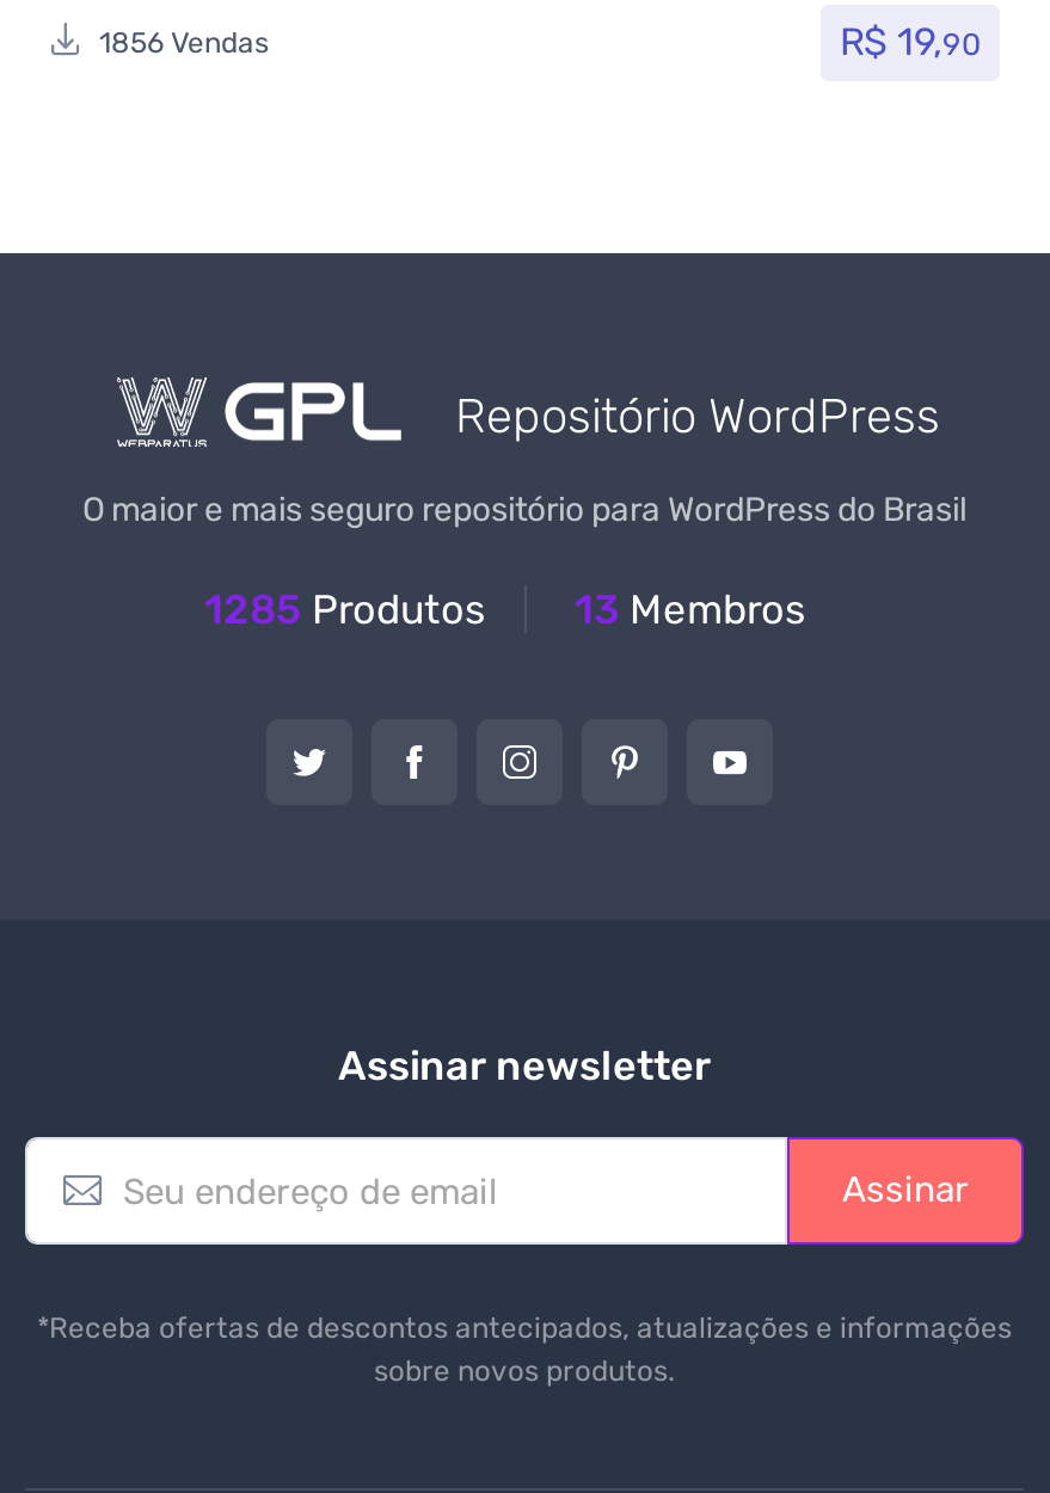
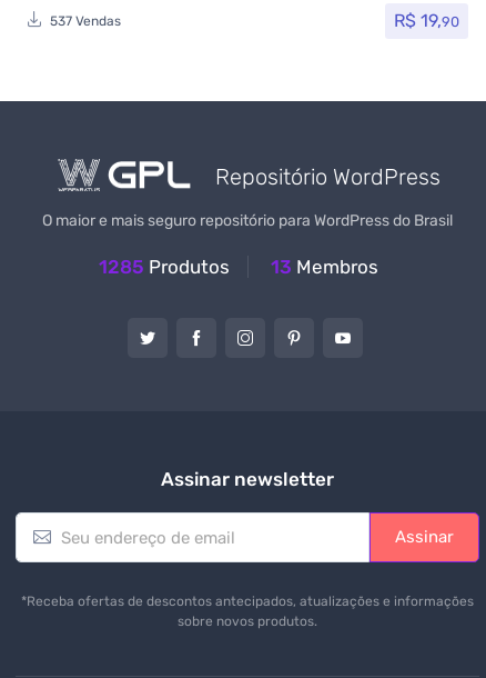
[99,27,269,60] 1856 Vendas -> [50,13,121,29] 537 Vendas

